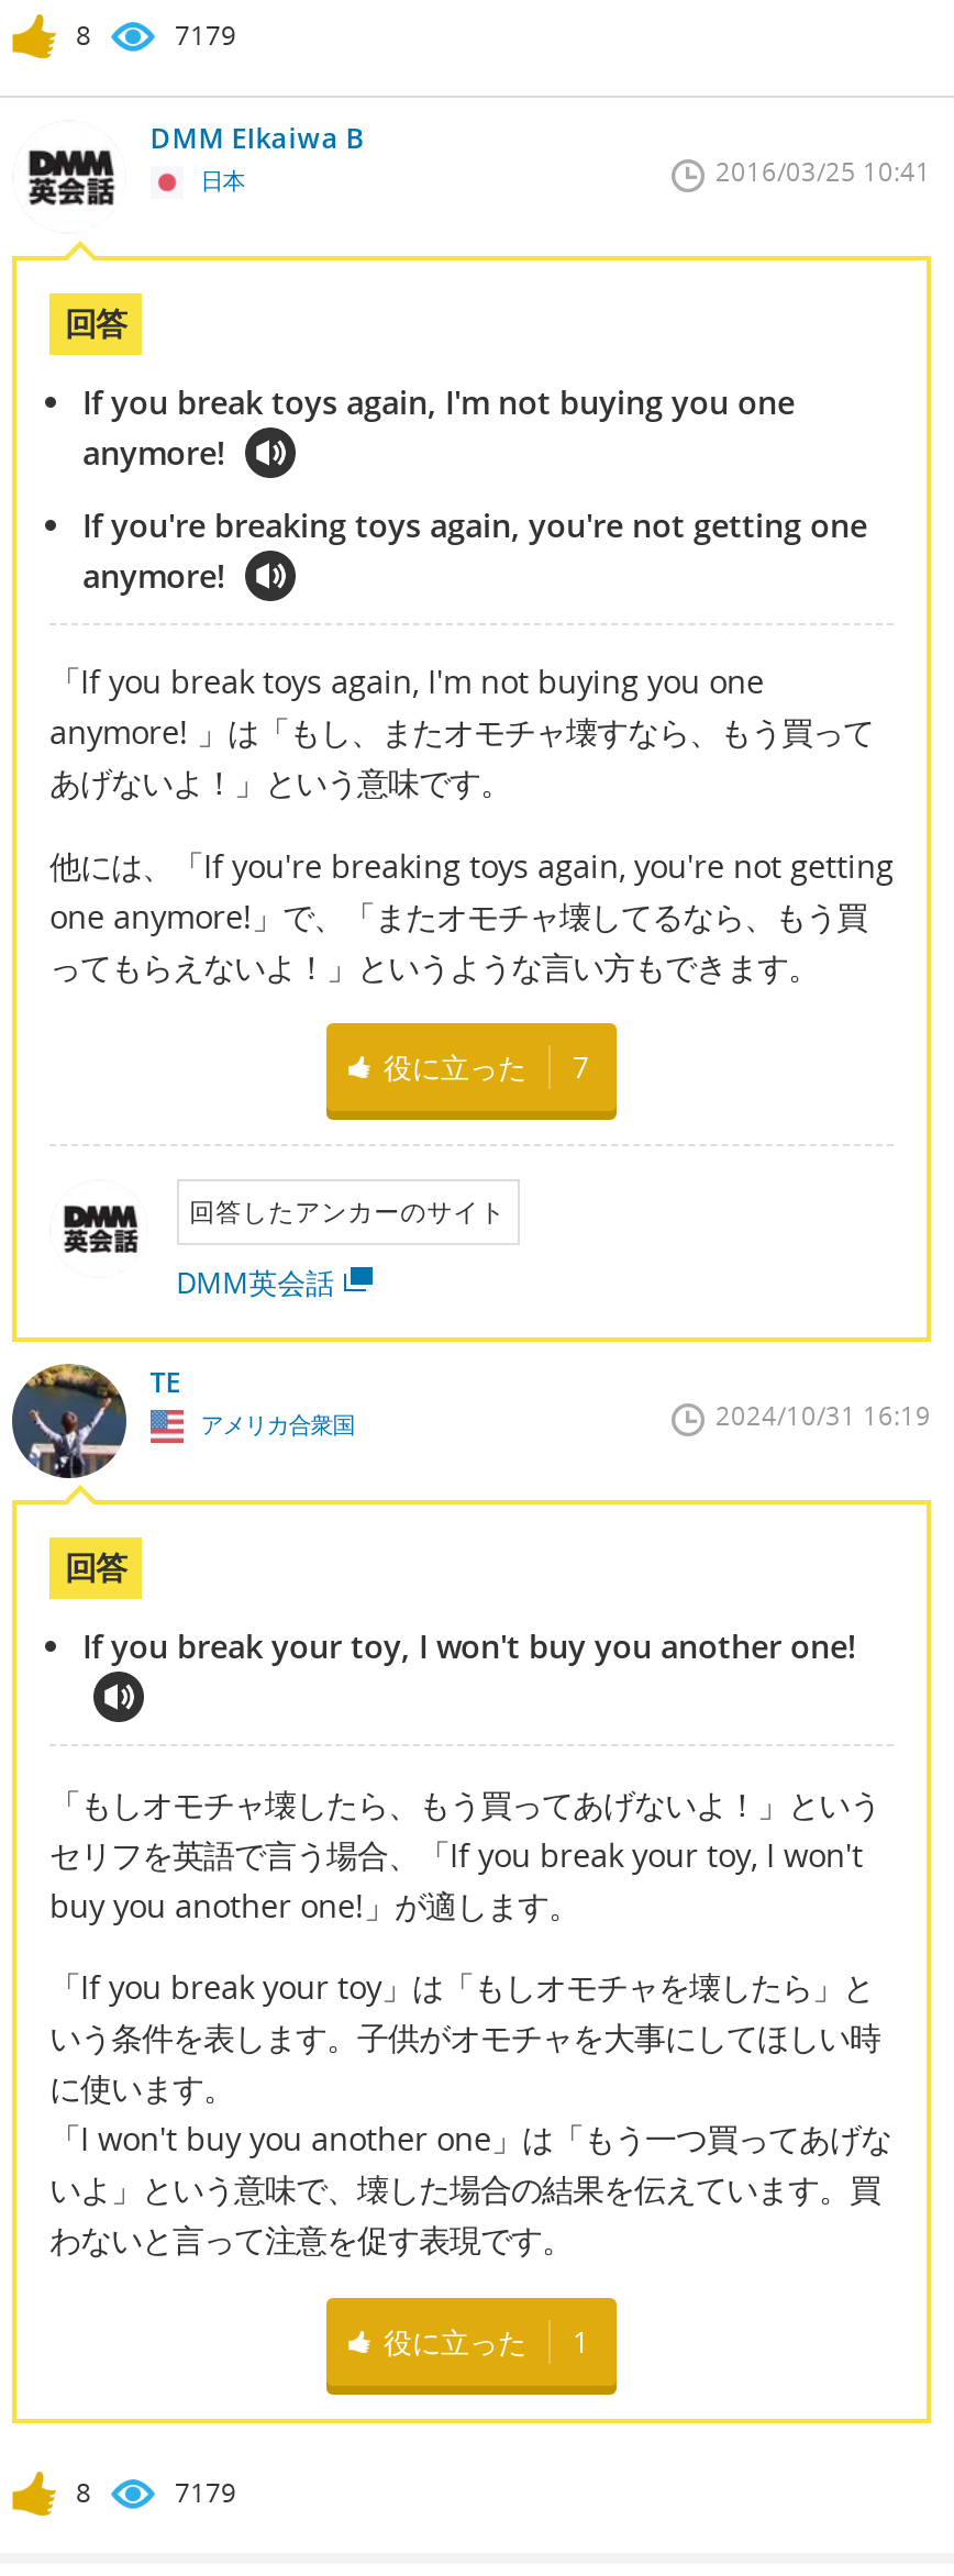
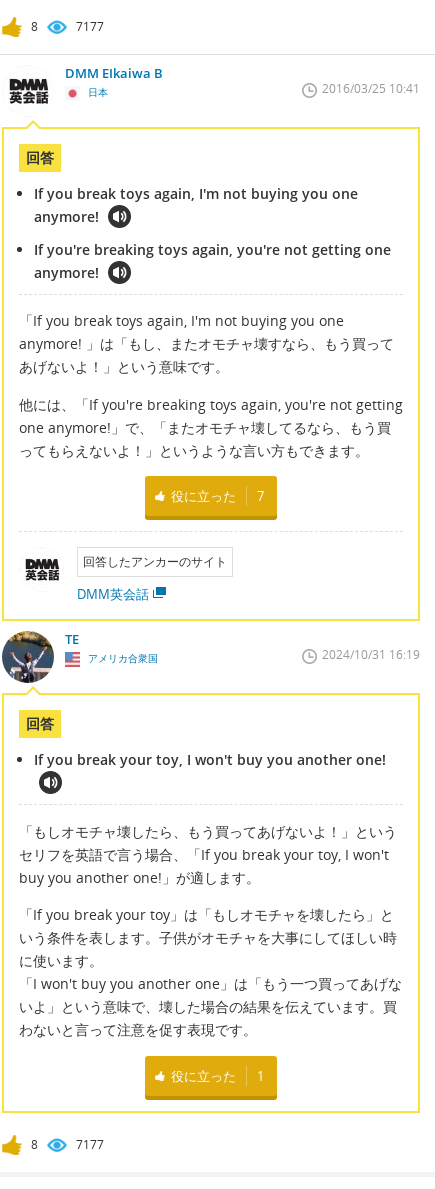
[175,16,236,53] 7179 -> [76,18,104,35] 7177
[175,2473,236,2510] 7179 -> [76,1136,104,1153] 7177

